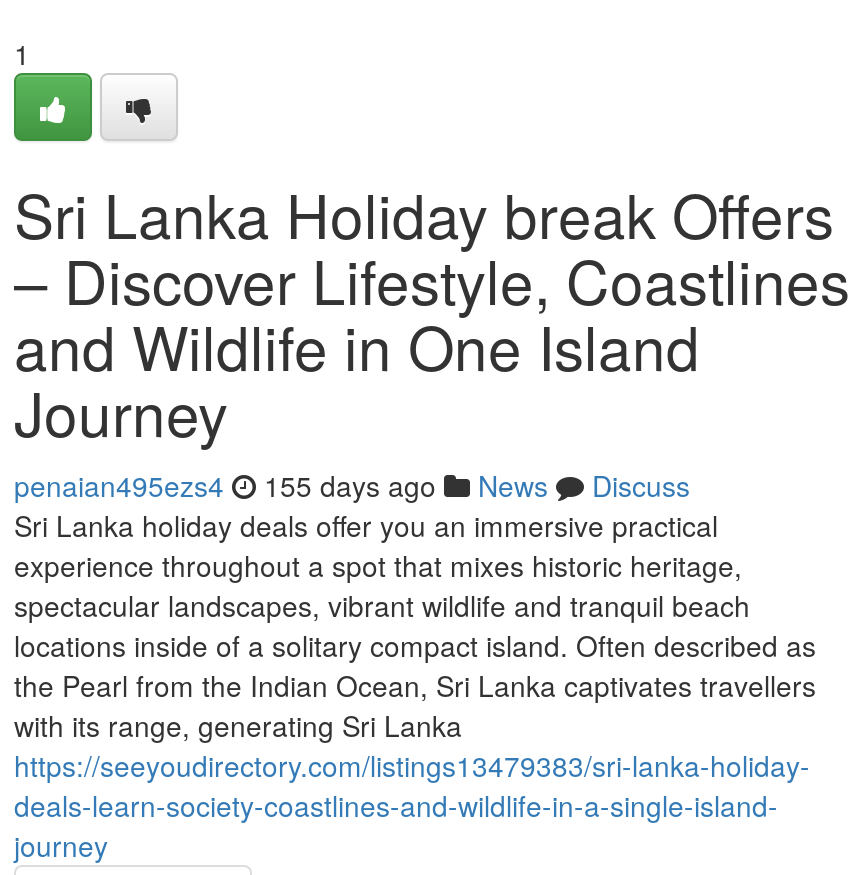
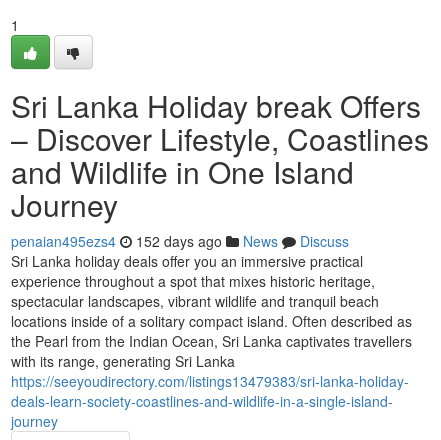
[14,465,690,505] penaian495ezs4 155 days ago News Discuss -> [11,231,349,251] penaian495ezs4 152 days ago News Discuss

